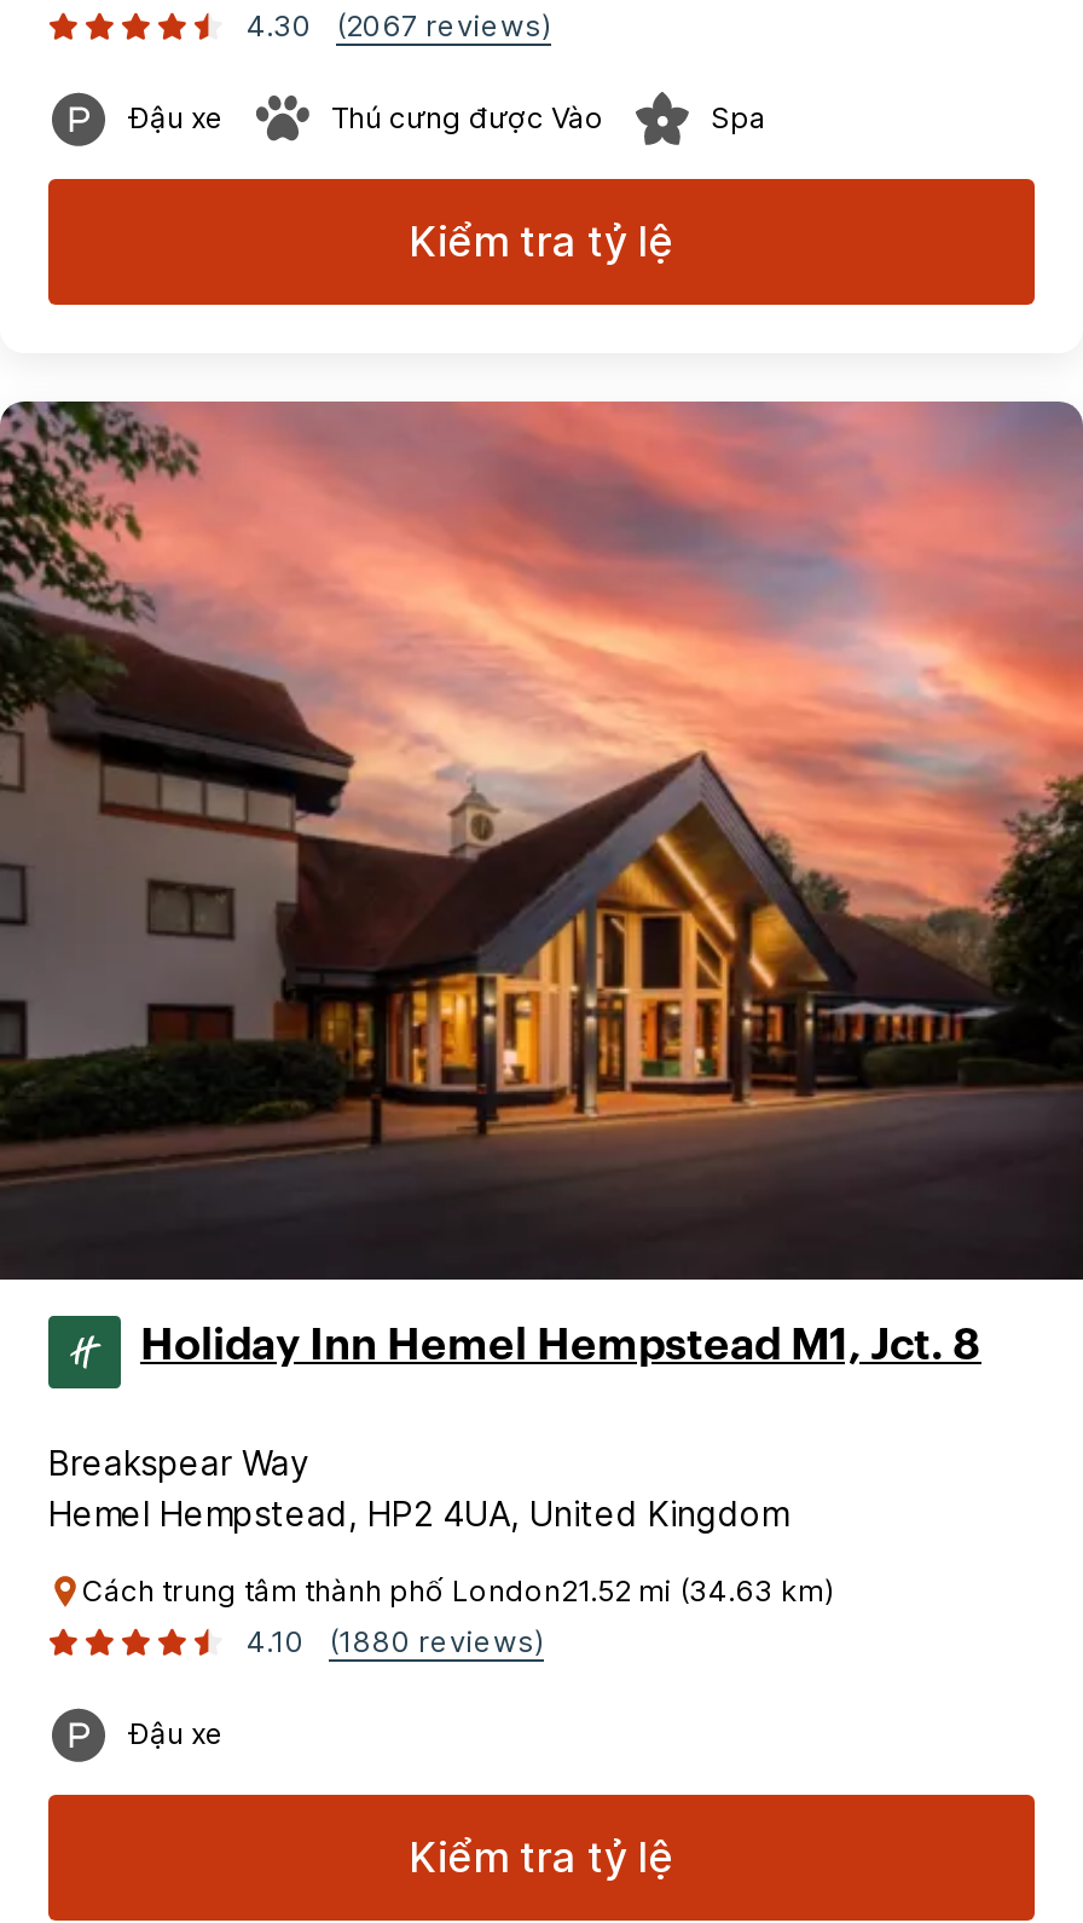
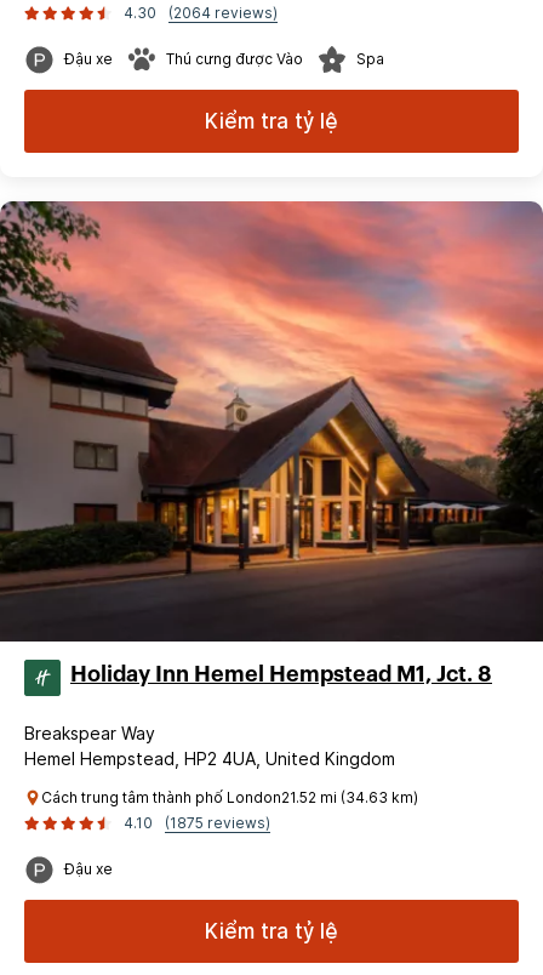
[247,7,551,44] 4.30 (2067 reviews) -> [124,4,278,22] 4.30 (2064 reviews)
[247,1623,544,1659] 4.10 (1880 reviews) -> [124,814,270,832] 4.10 (1875 reviews)

